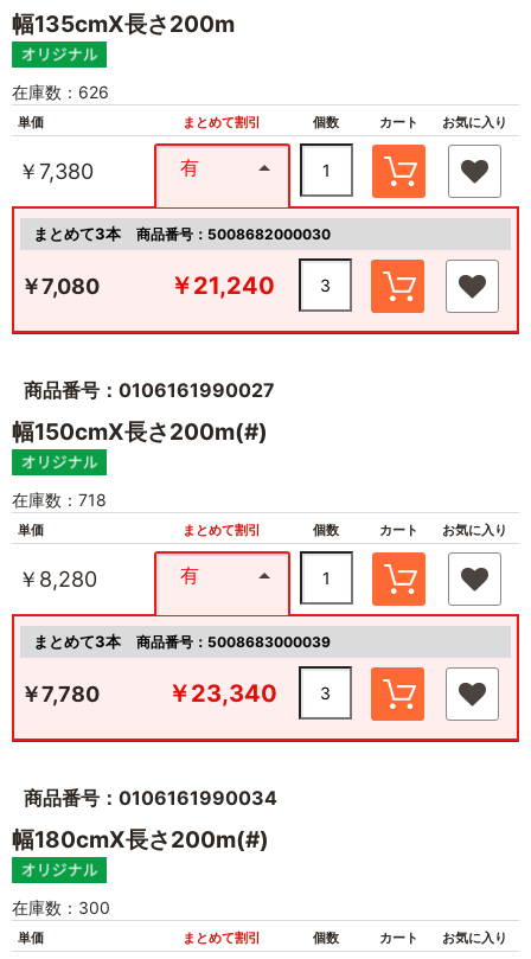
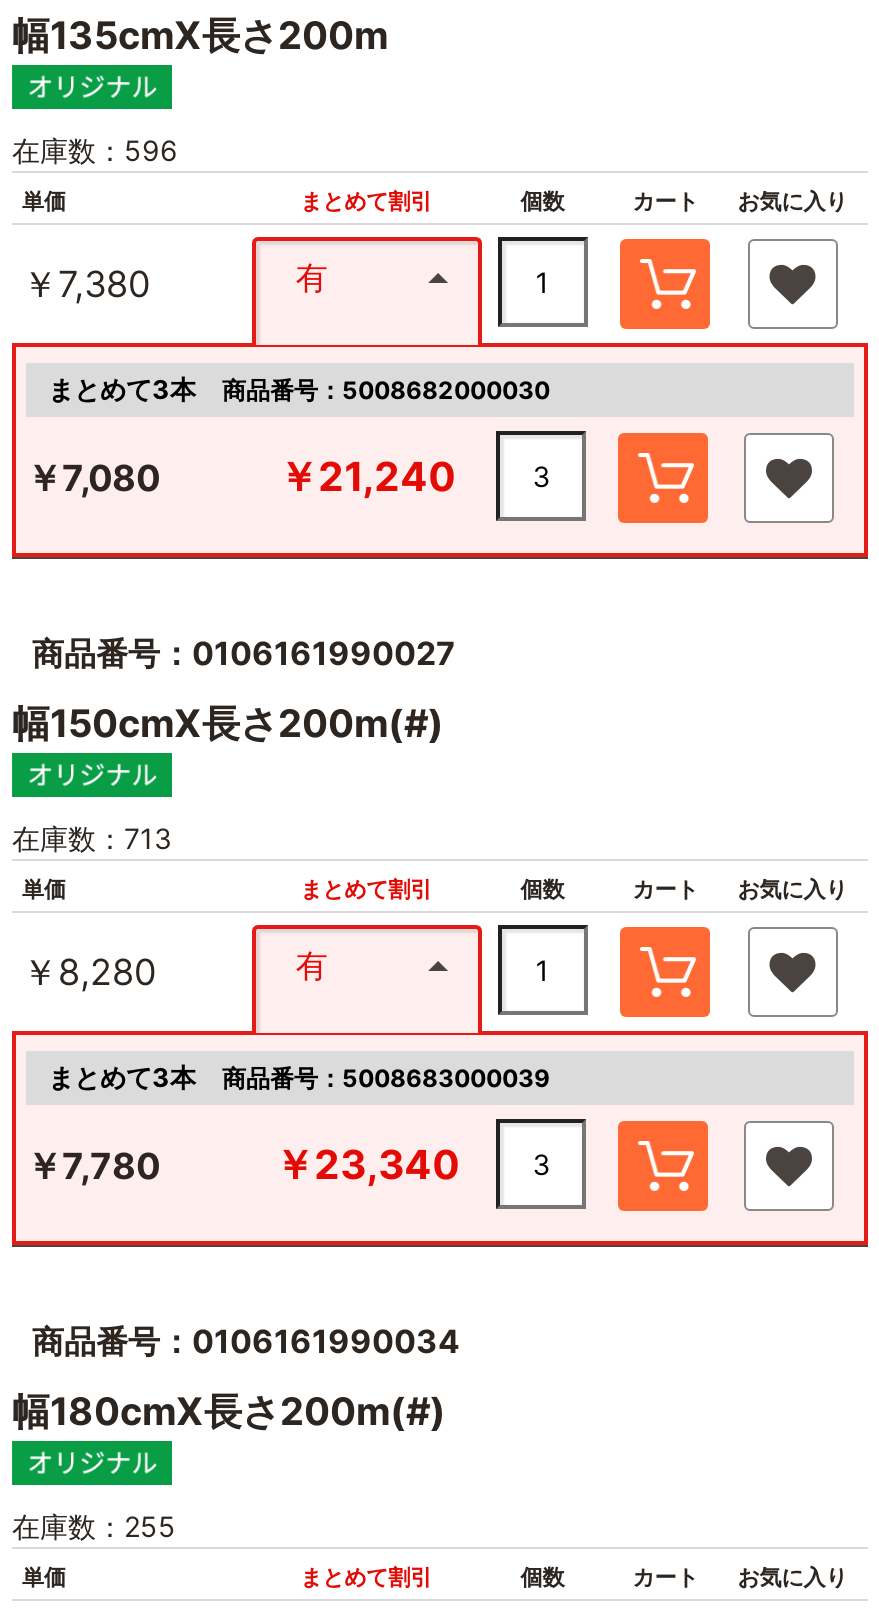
[12,82,109,102] 在庫数：626 -> [12,133,178,167] 在庫数：596
[12,489,107,510] 在庫数：718 -> [12,821,172,855] 在庫数：713
[12,897,110,917] 在庫数：300 -> [12,1509,176,1543] 在庫数：255

